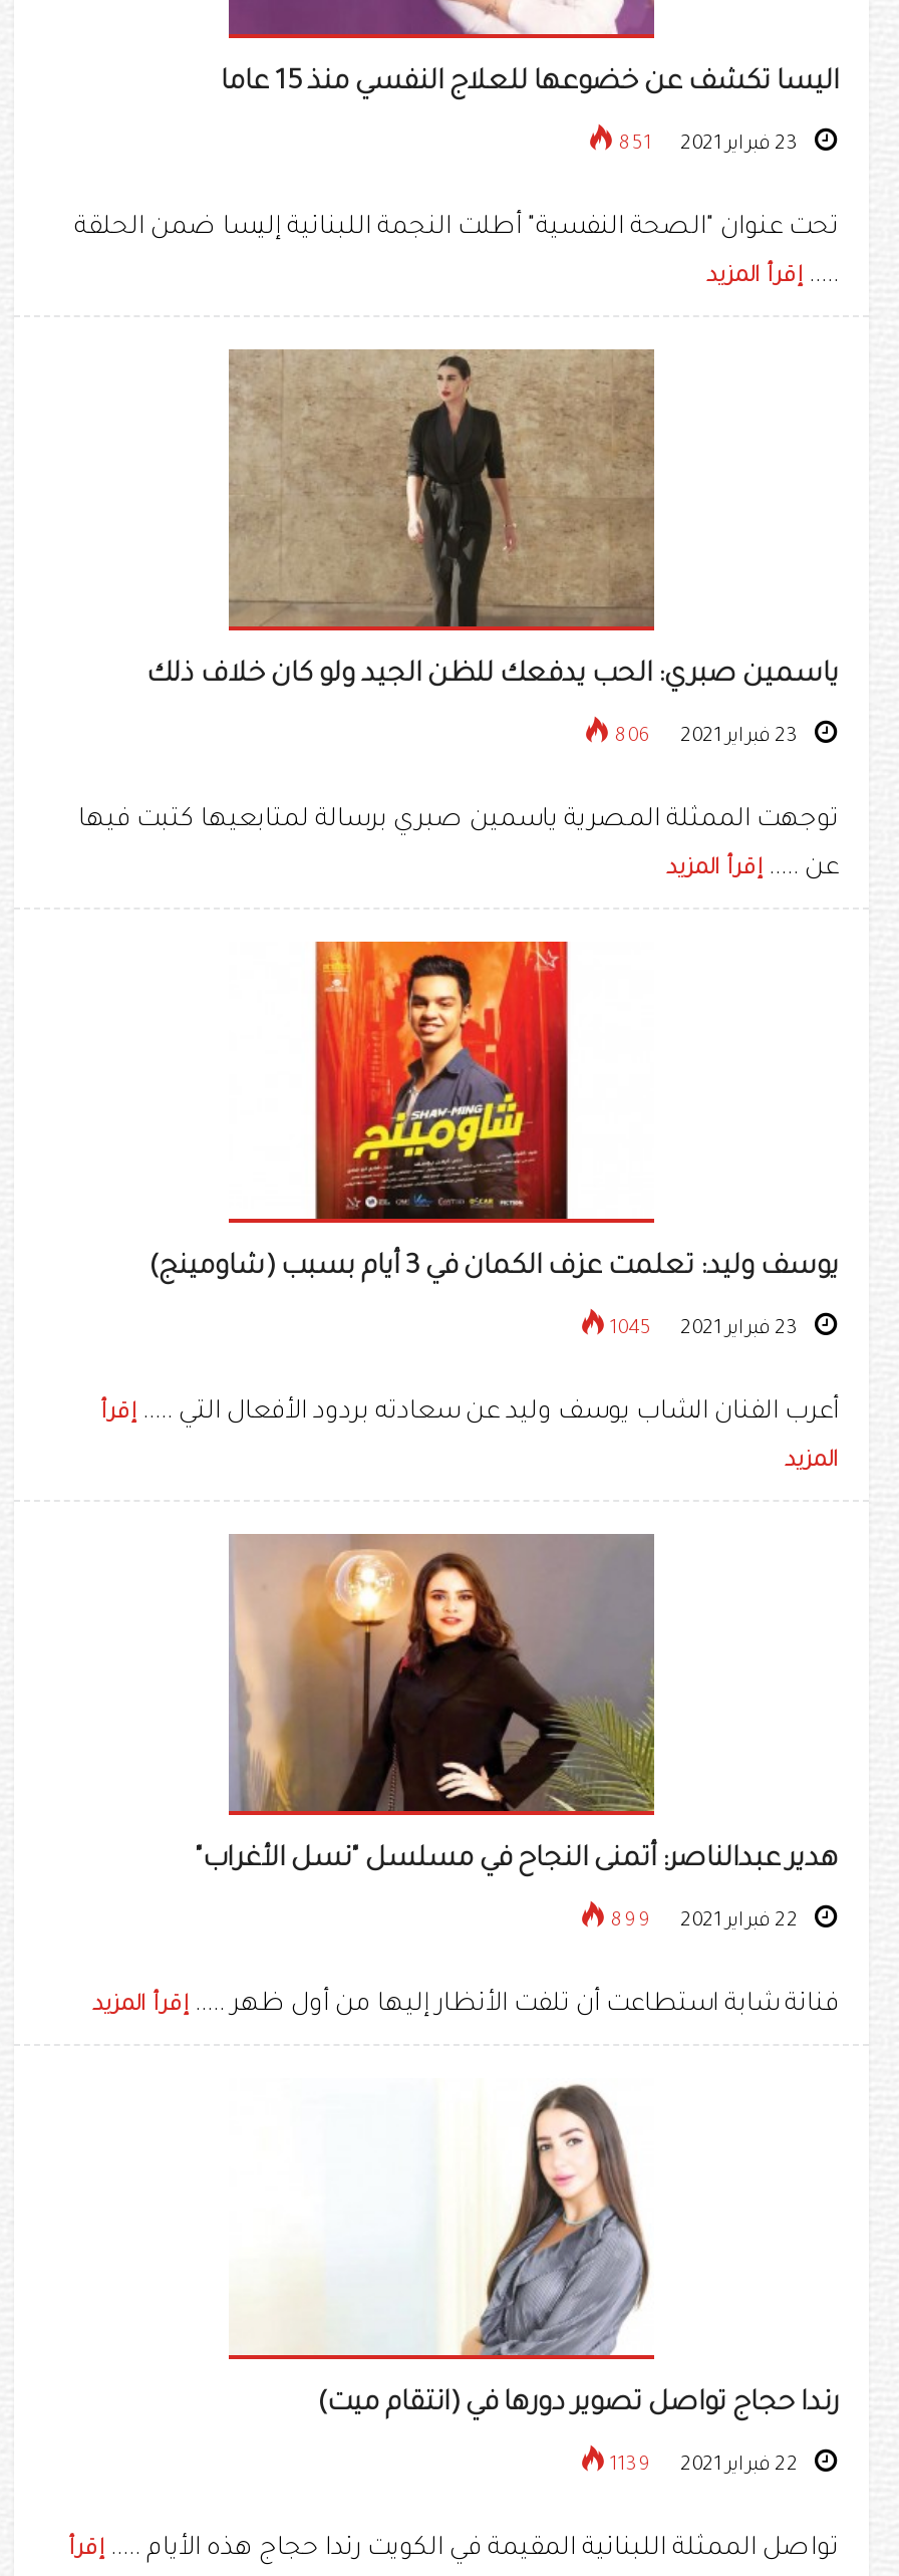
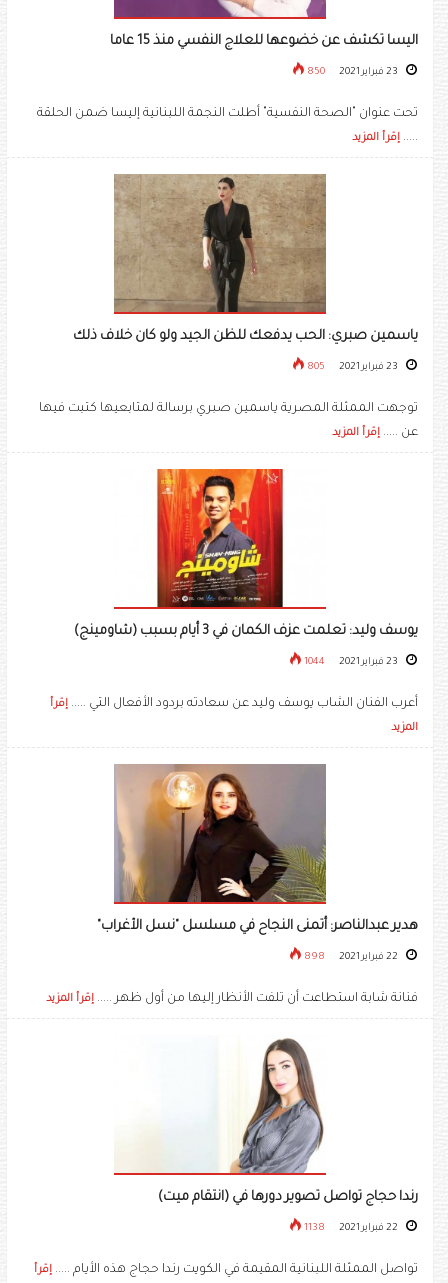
[614,135,652,157] 851 -> [305,67,325,78] 850
[610,727,652,749] 806 -> [305,362,325,373] 805
[606,1319,652,1341] 1045 -> [302,657,325,668] 1044
[606,1912,652,1934] 899 -> [302,952,325,963] 898
[606,2456,652,2478] 1139 -> [302,1223,325,1234] 1138

